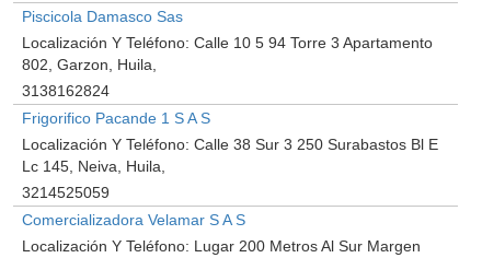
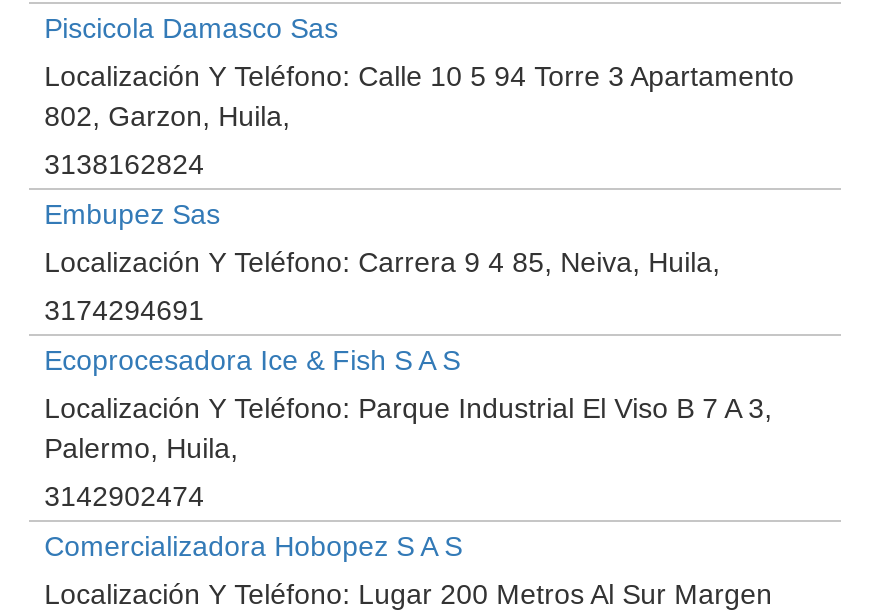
[22,109,438,228] Frigorifico Pacande 1 S A S | Localización Y Teléfono: Calle 38 Sur 3 250 Surabastos Bl E | Lc 145, Neiva, Huila | 3214525059 | Comercializadora Velamar S A S -> [44,198,772,562] Embupez Sas | Localización Y Teléfono: Carrera 9 4 85, Neiva, Huila | 3174294691 | Ecoprocesadora Ice & Fish S A S | Localización Y Teléfono: Parque Industrial El Viso B 7 A 3, | Palermo, Huila | 3142902474 | Comercializadora Hobopez S A S

